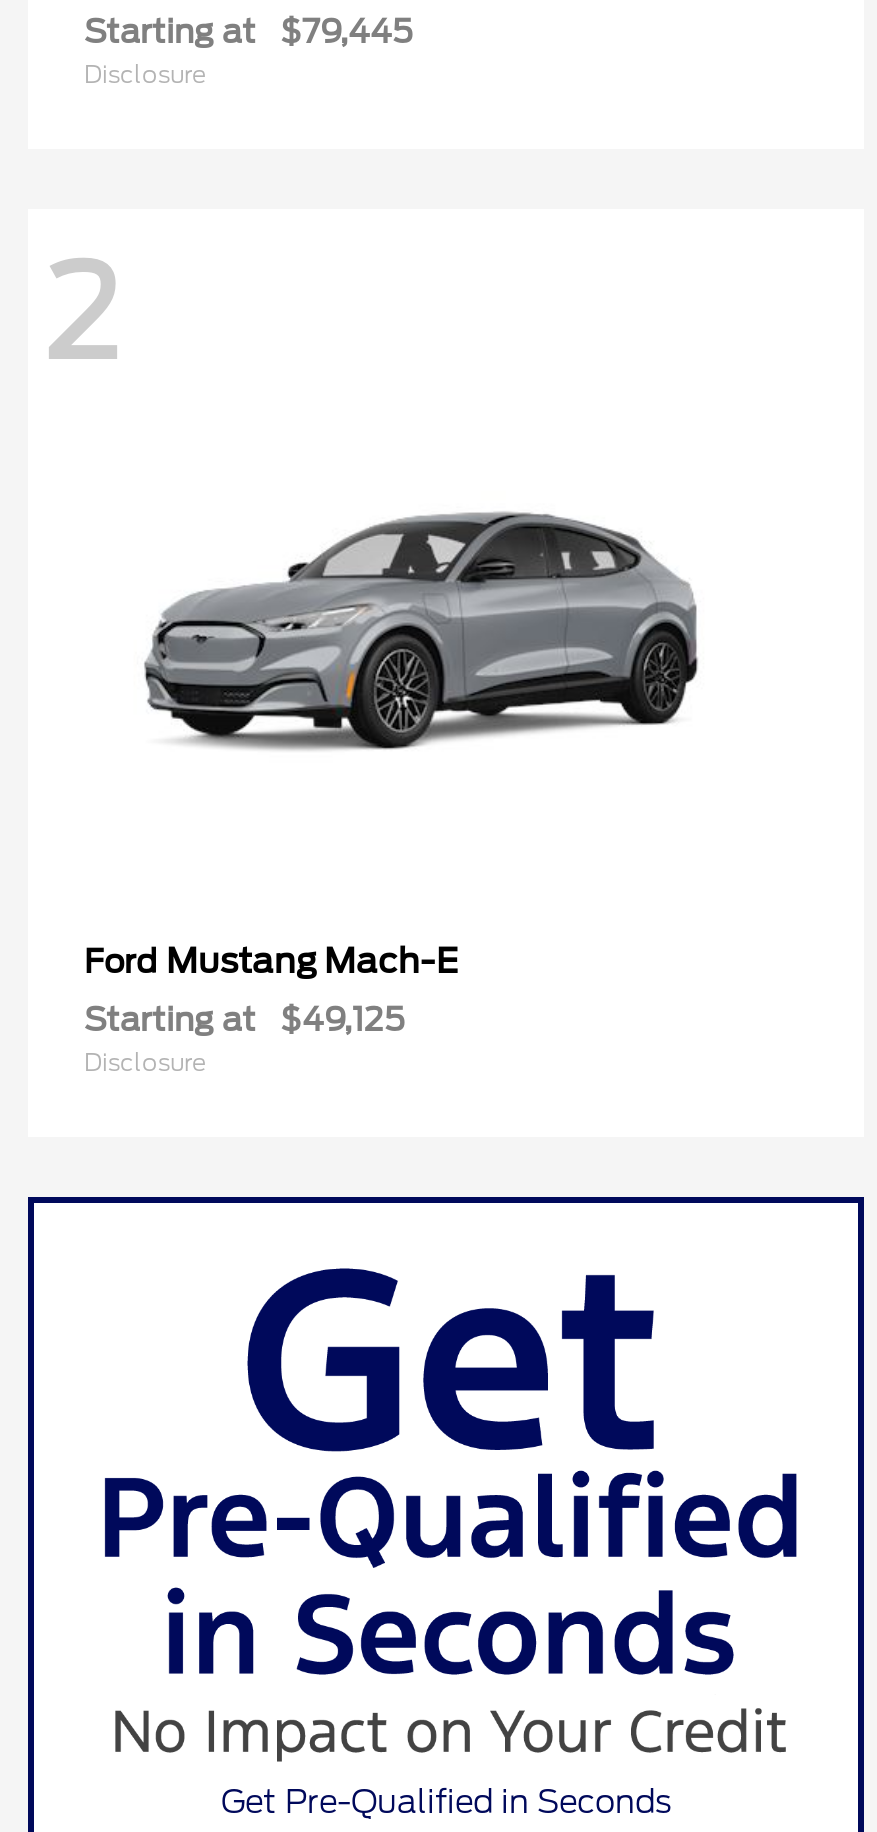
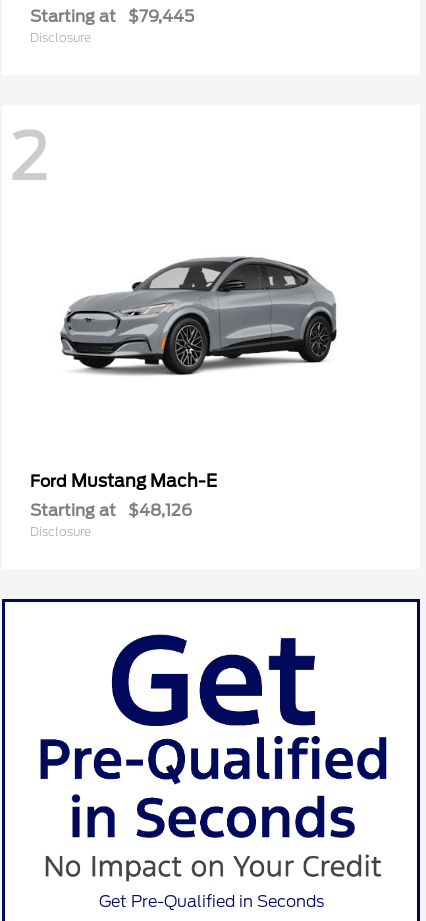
[84,1001,404,1039] Starting at $49,125 -> [30,501,192,520] Starting at $48,126

